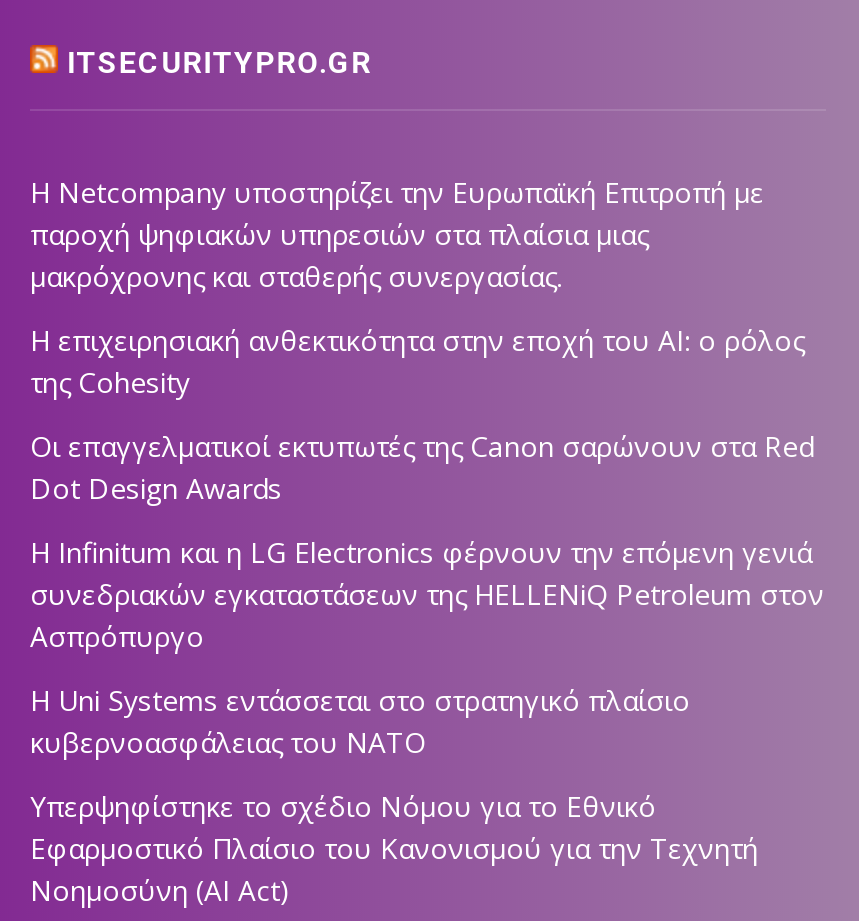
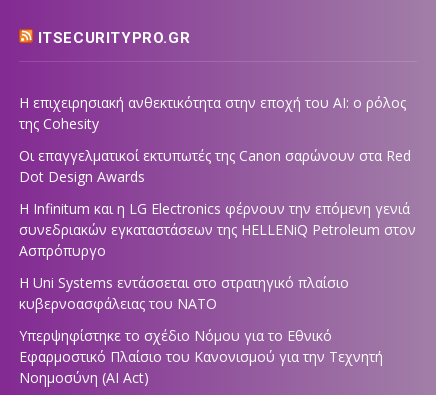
[30,172,764,294] Η Netcompany υποστηρίζει την Ευρωπαϊκή Επιτροπή με | παροχή ψηφιακών υπηρεσιών στα πλαίσια μιας | μακρόχρονης και σταθερής συνεργασίας. -> none

